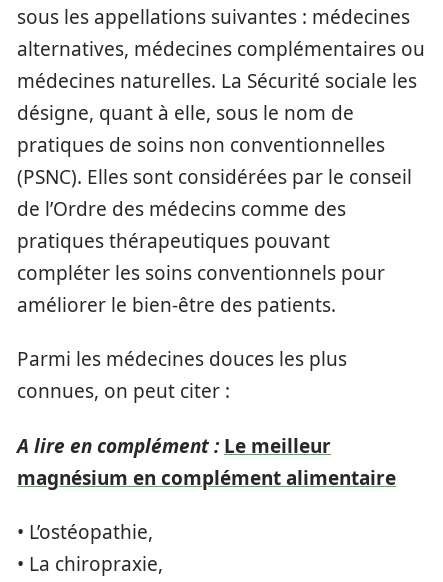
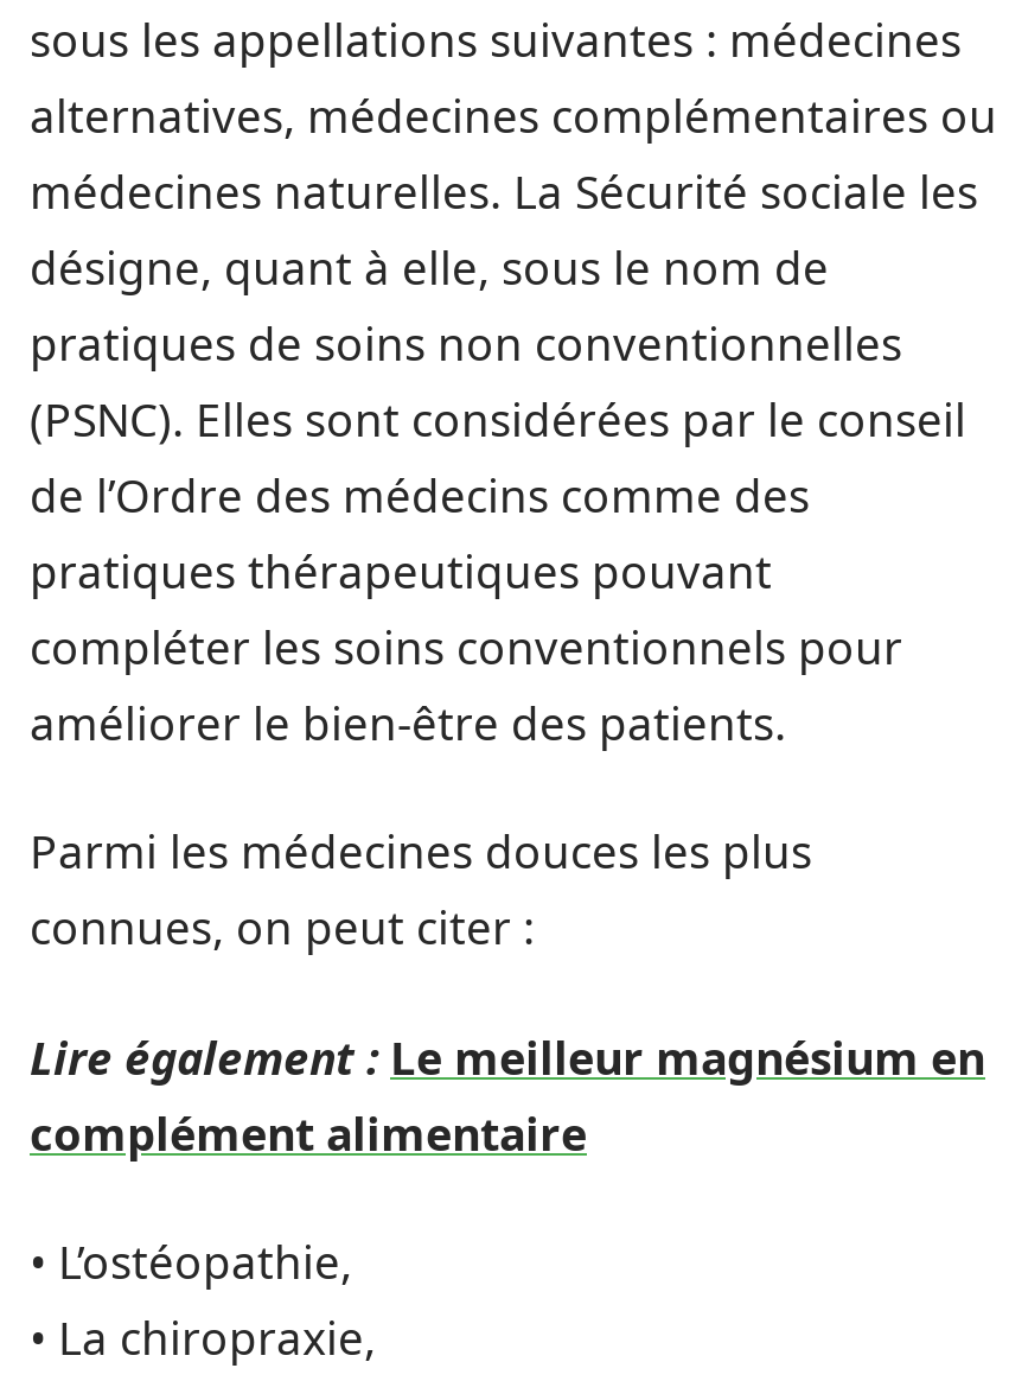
[17,432,396,490] A lire en complément : Le meilleur | magnésium en complément alimentaire -> [30,1026,985,1164] Lire également : Le meilleur magnésium en | complément alimentaire

